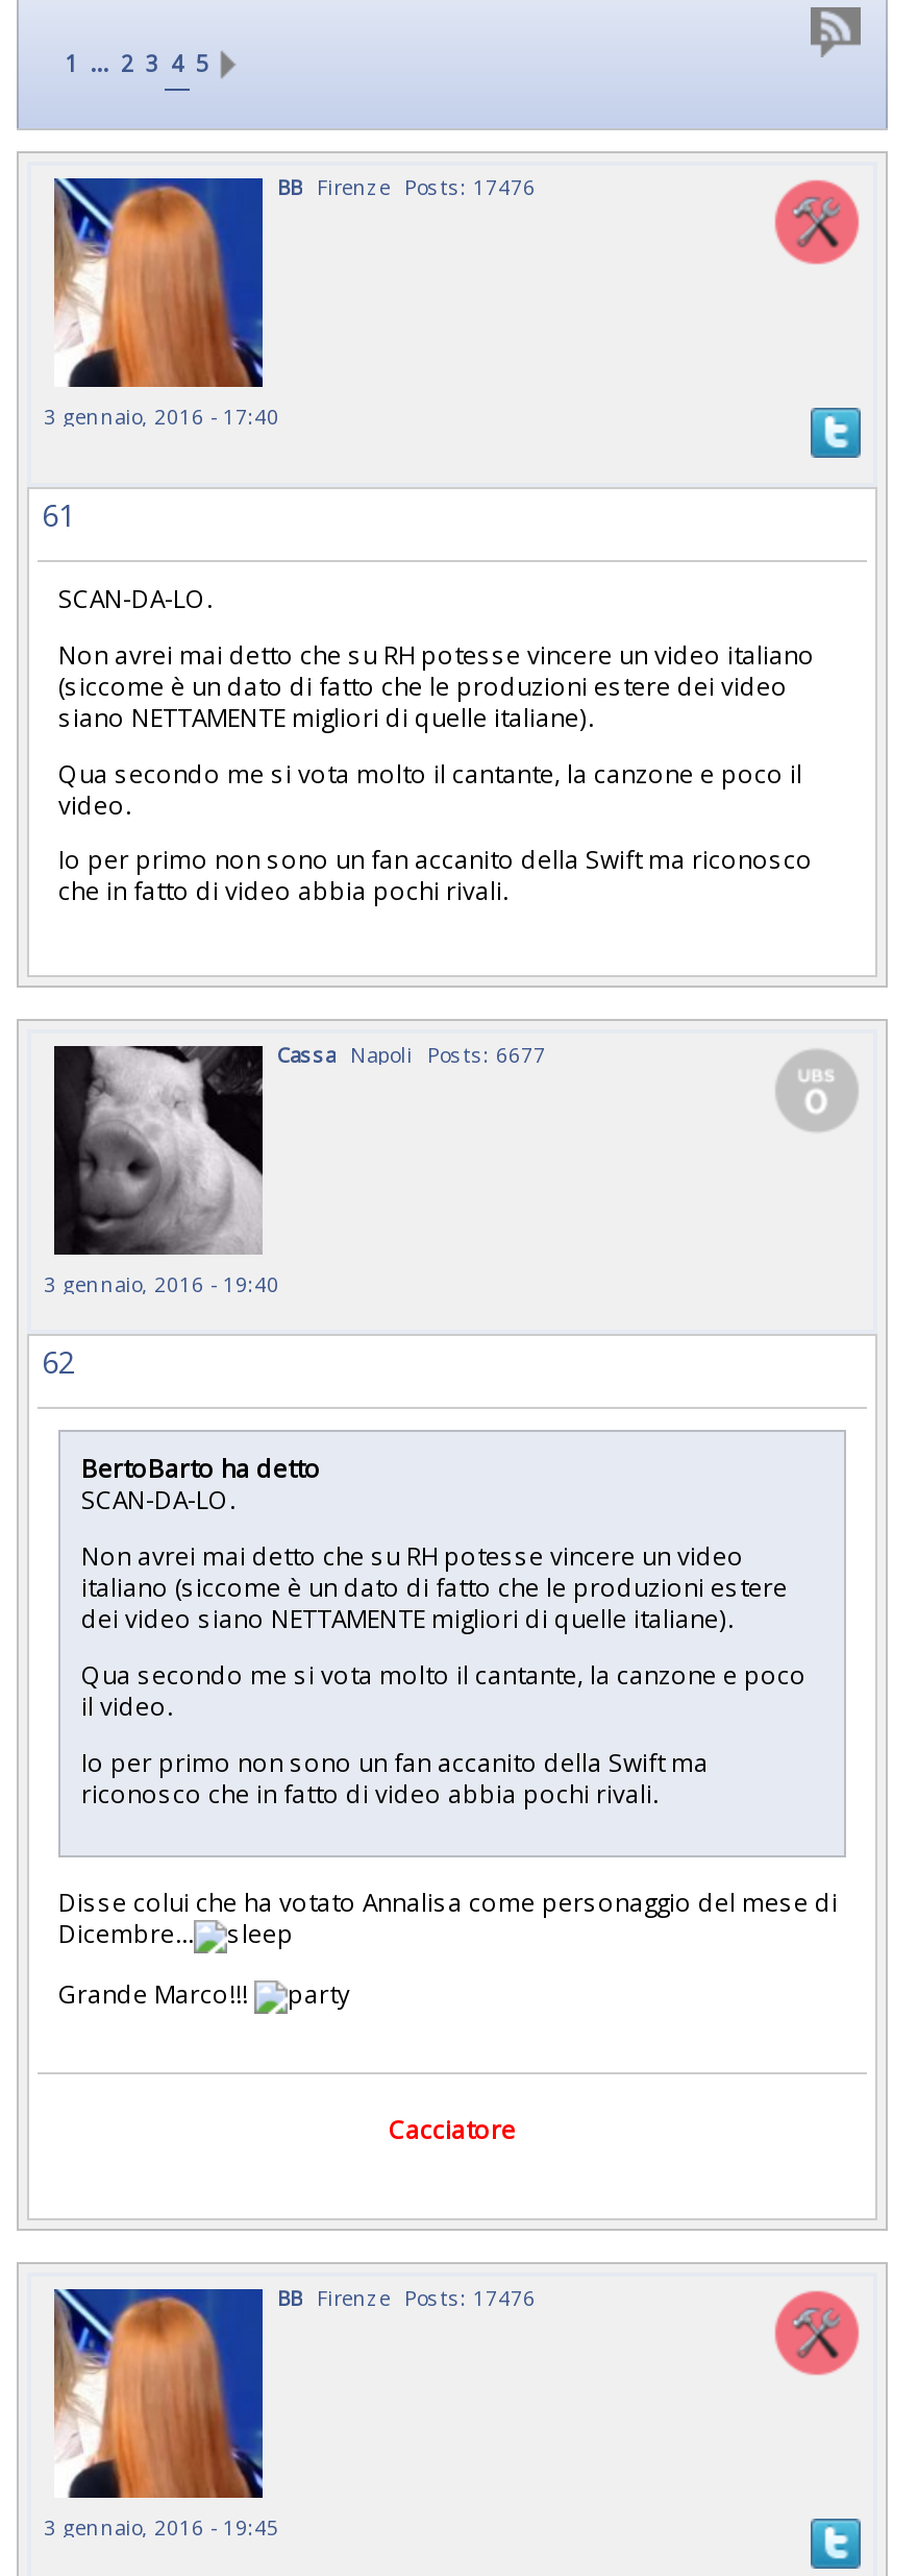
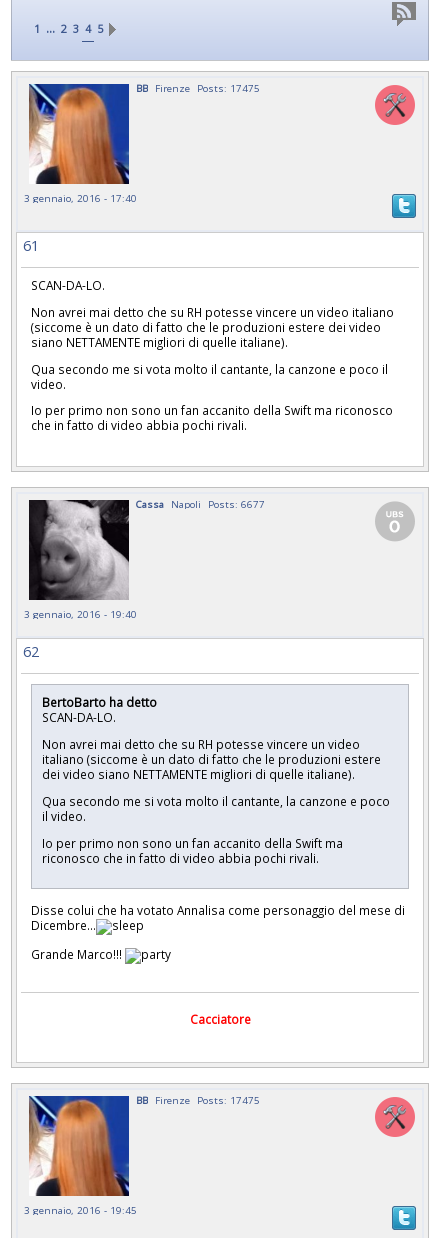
[277,172,536,201] BB Firenze Posts: 17476 -> [136,81,260,95] BB Firenze Posts: 17475
[277,2282,536,2311] BB Firenze Posts: 17476 -> [136,1093,260,1107] BB Firenze Posts: 17475

